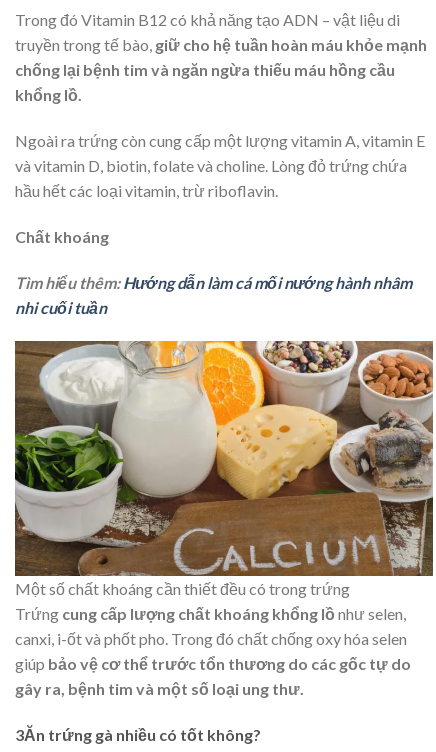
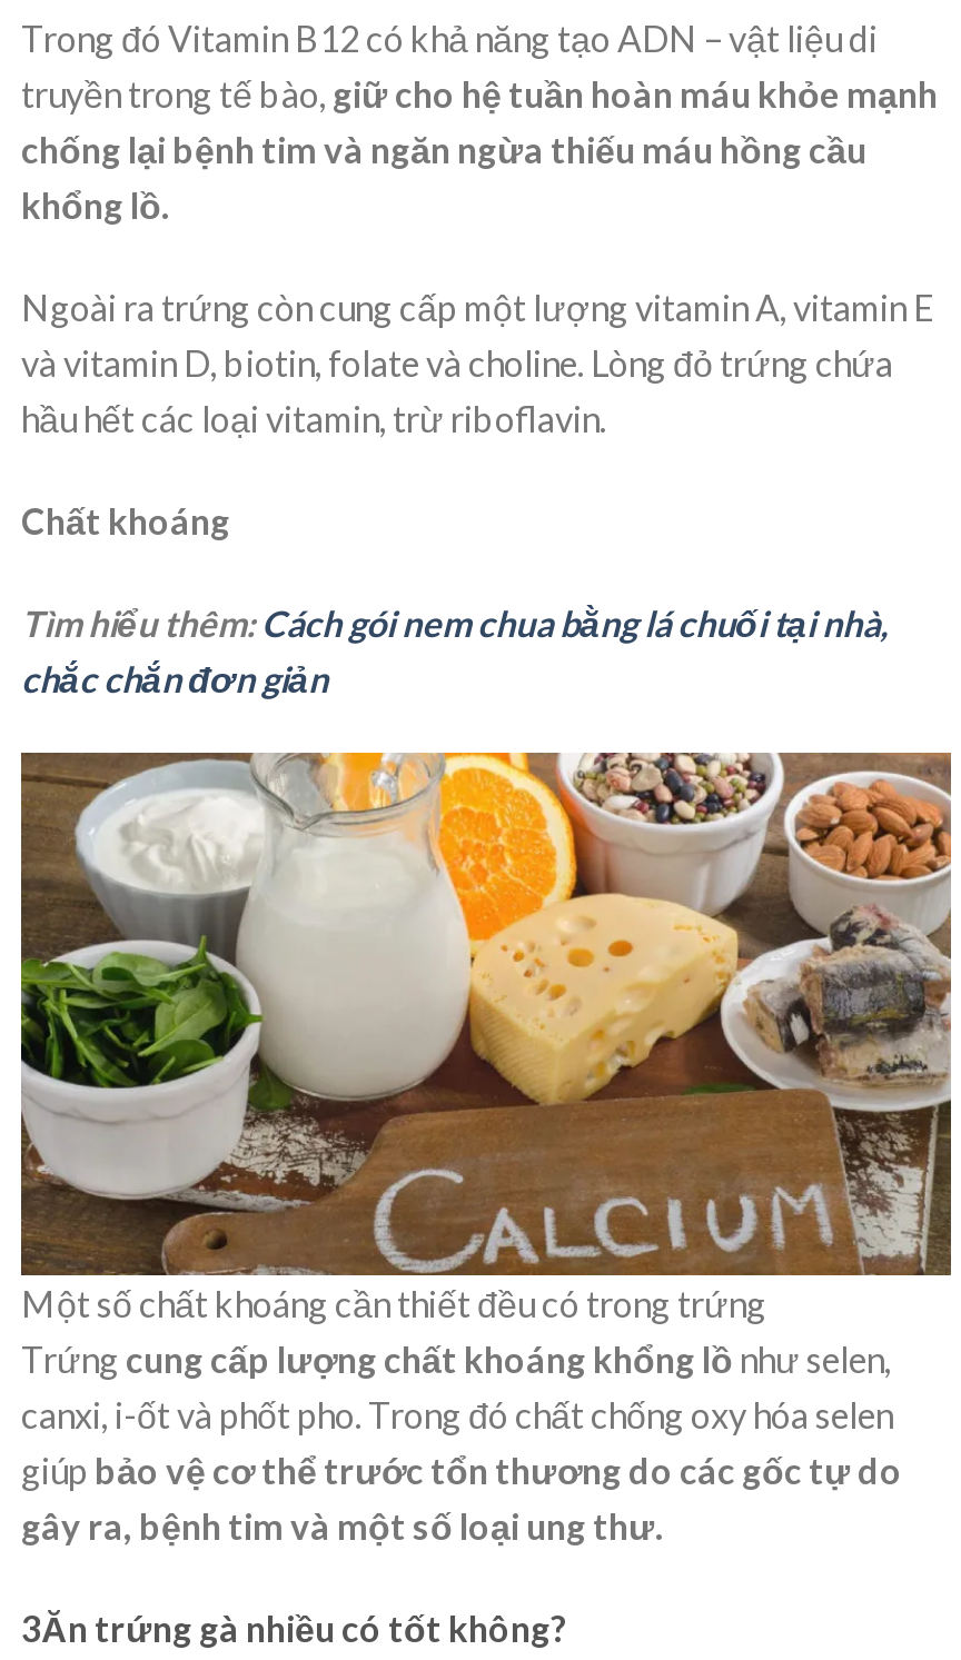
[15,273,412,317] Tìm hiểu thêm: Hướng dẫn làm cá mối nướng hành nhâm | nhi cuối tuần -> [21,601,889,699] Tìm hiểu thêm: Cách gói nem chua bằng lá chuối tại nhà, | chắc chắn đơn giản

